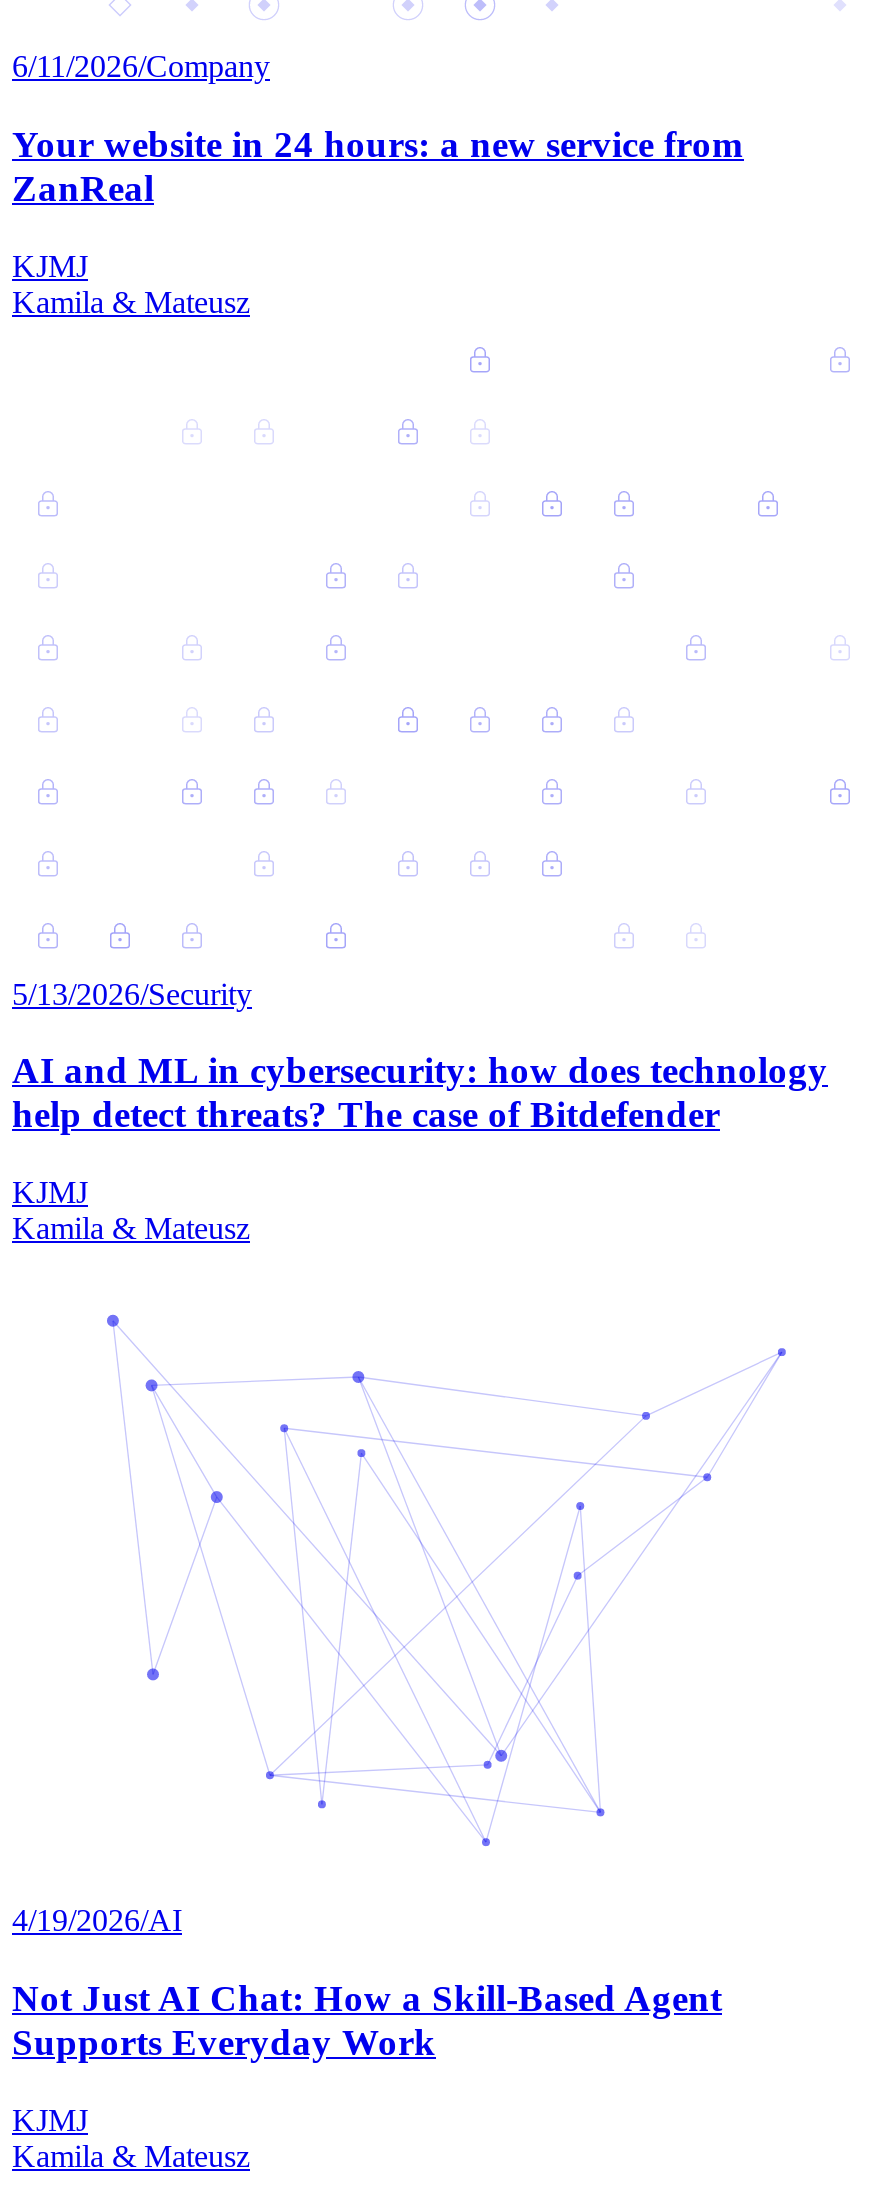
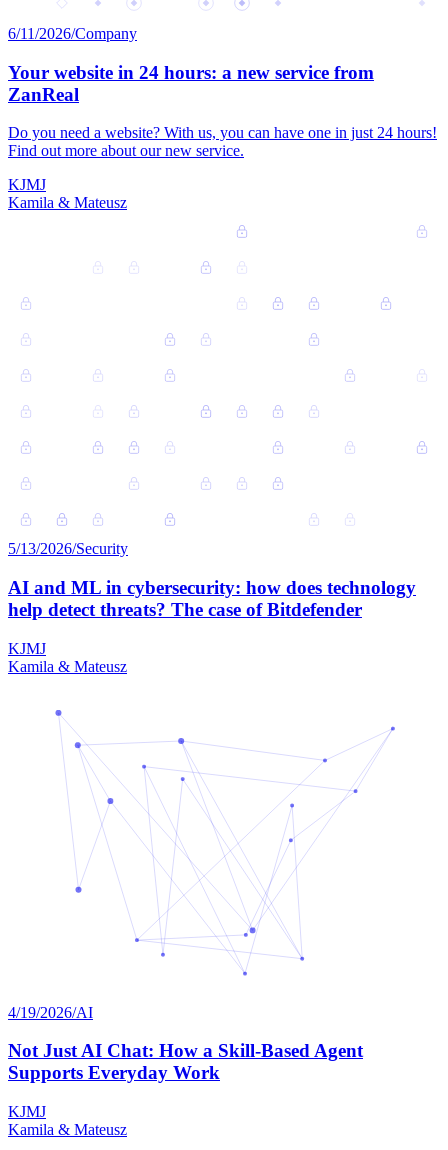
none -> [8,124,437,159] Do you need a website? With us, you can have one in just 24 hours! | Find out more about our new service.

